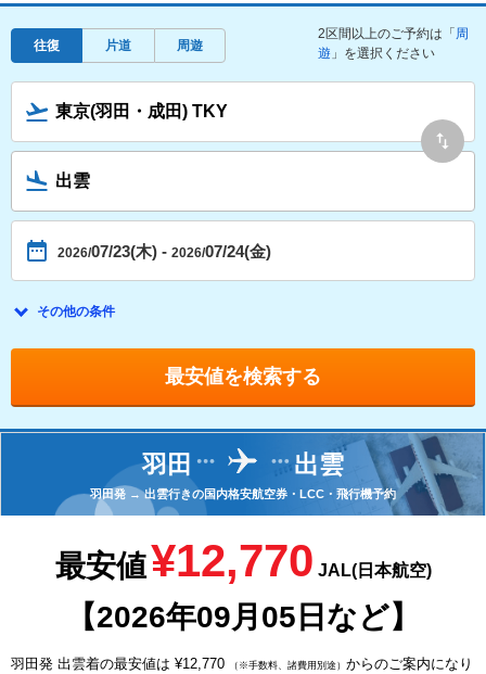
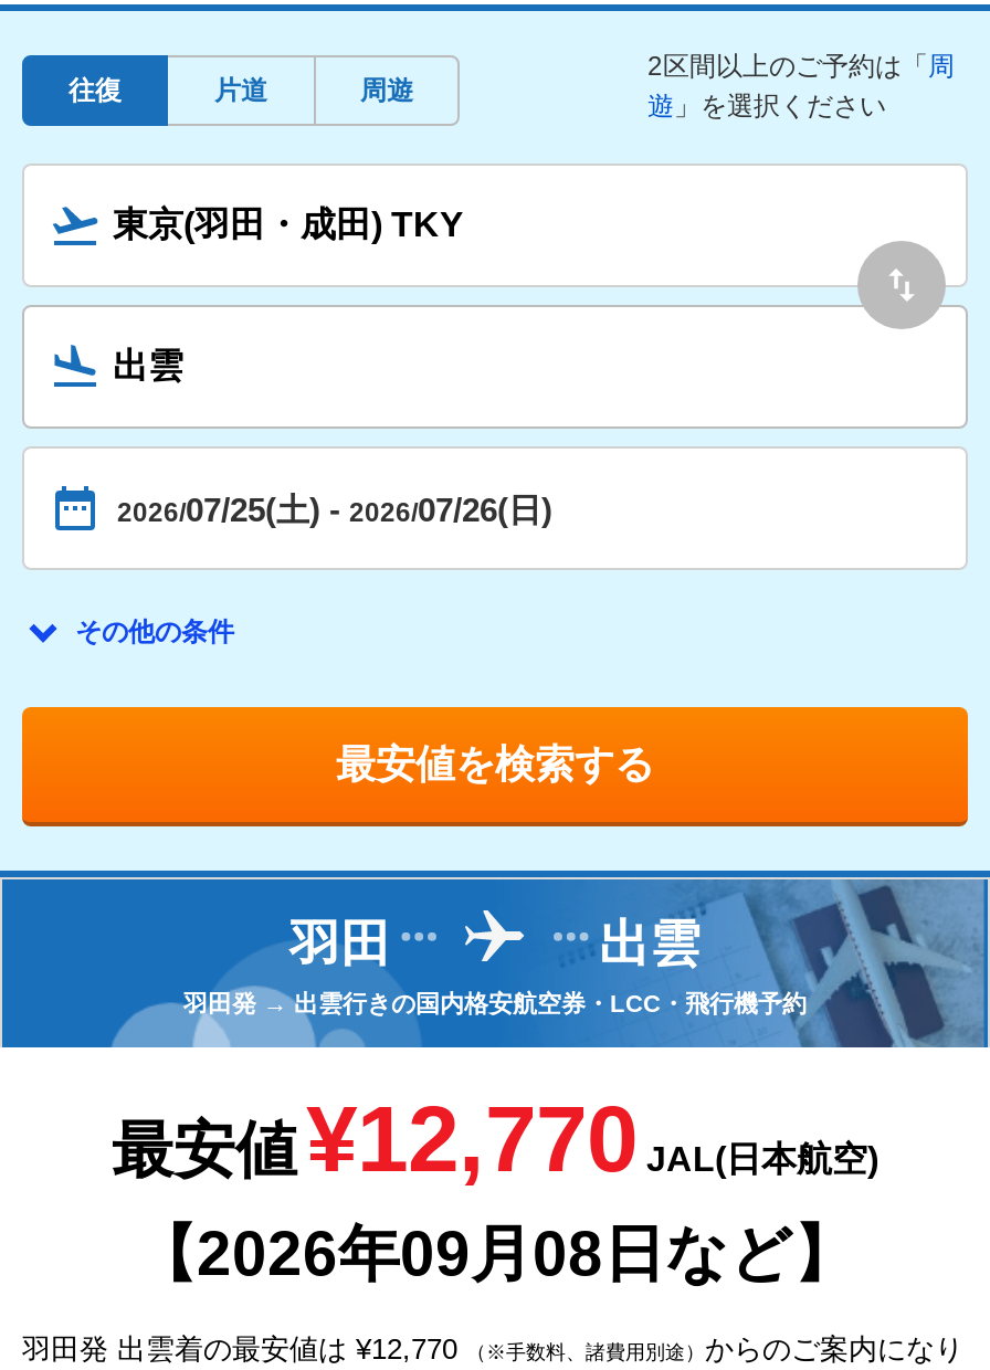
[57,242,271,260] 2026/07/23(木) - 2026/07/24(金) -> [117,491,552,528] 2026/07/25(土) - 2026/07/26(日)
[66,600,420,634] 【2026年09月05日など】 -> [135,1220,855,1288] 【2026年09月08日など】

